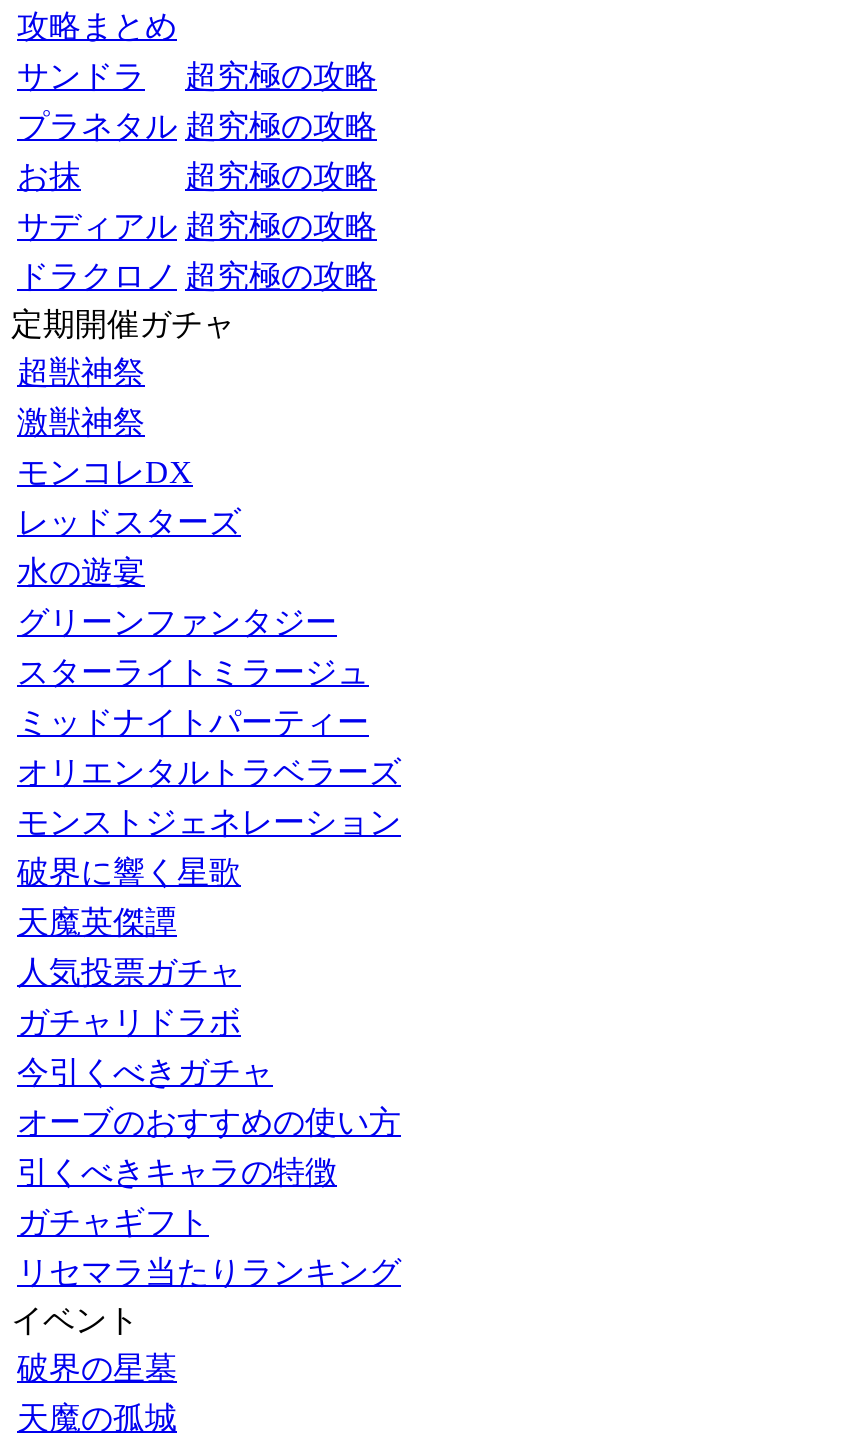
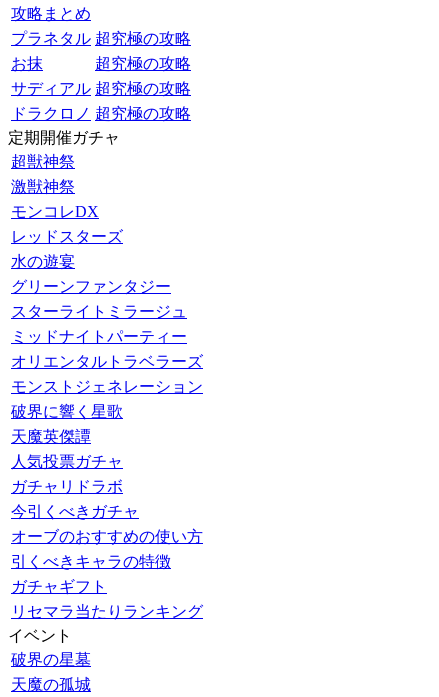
[17,59,377,93] サンドラ | 超究極の攻略 -> none

